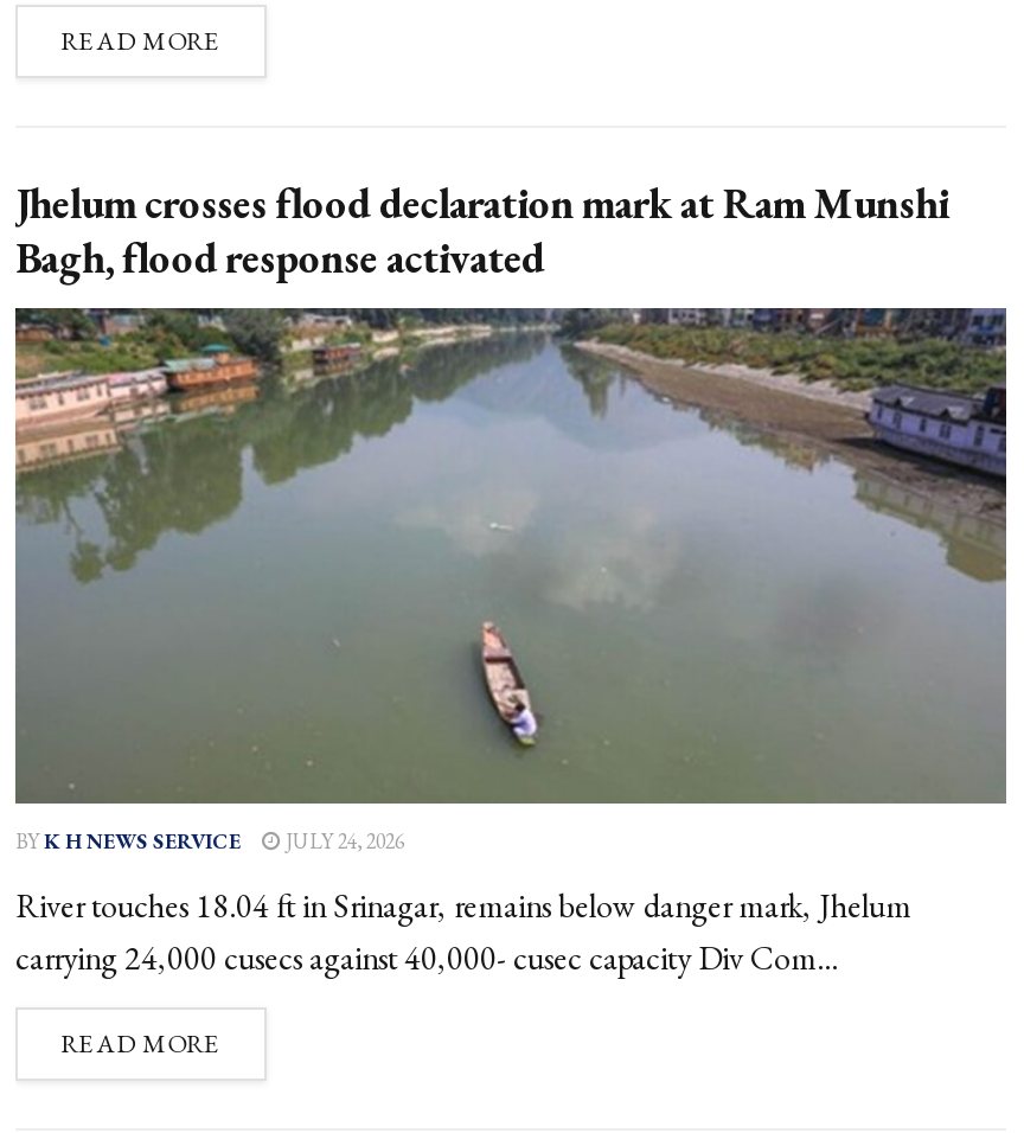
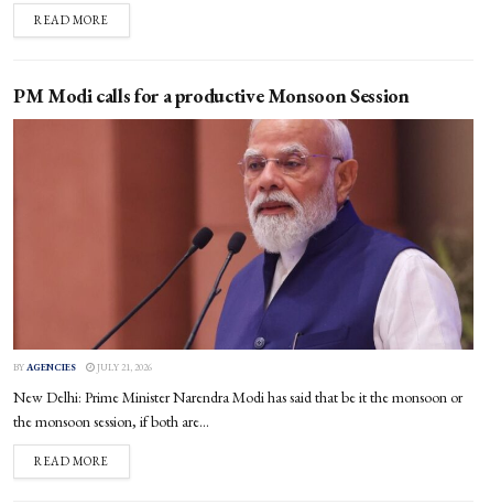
[15,175,948,284] Jhelum crosses flood declaration mark at Ram Munshi | Bagh, flood response activated -> [13,82,409,108] PM Modi calls for a productive Monsoon Session
[13,306,1009,855] [image] | BY K H NEWS SERVICE | JULY 24, 2026 -> [13,118,473,374] [image] | BY AGENCIES | JULY 21, 2026
[15,884,911,978] River touches 18.04 ft in Srinagar, remains below danger mark, Jhelum | carrying 24,000 cusecs against 40,000- cusec capacity Div Com... -> [13,387,462,431] New Delhi: Prime Minister Narendra Modi has said that be it the monsoon or | the monsoon session, if both are...

